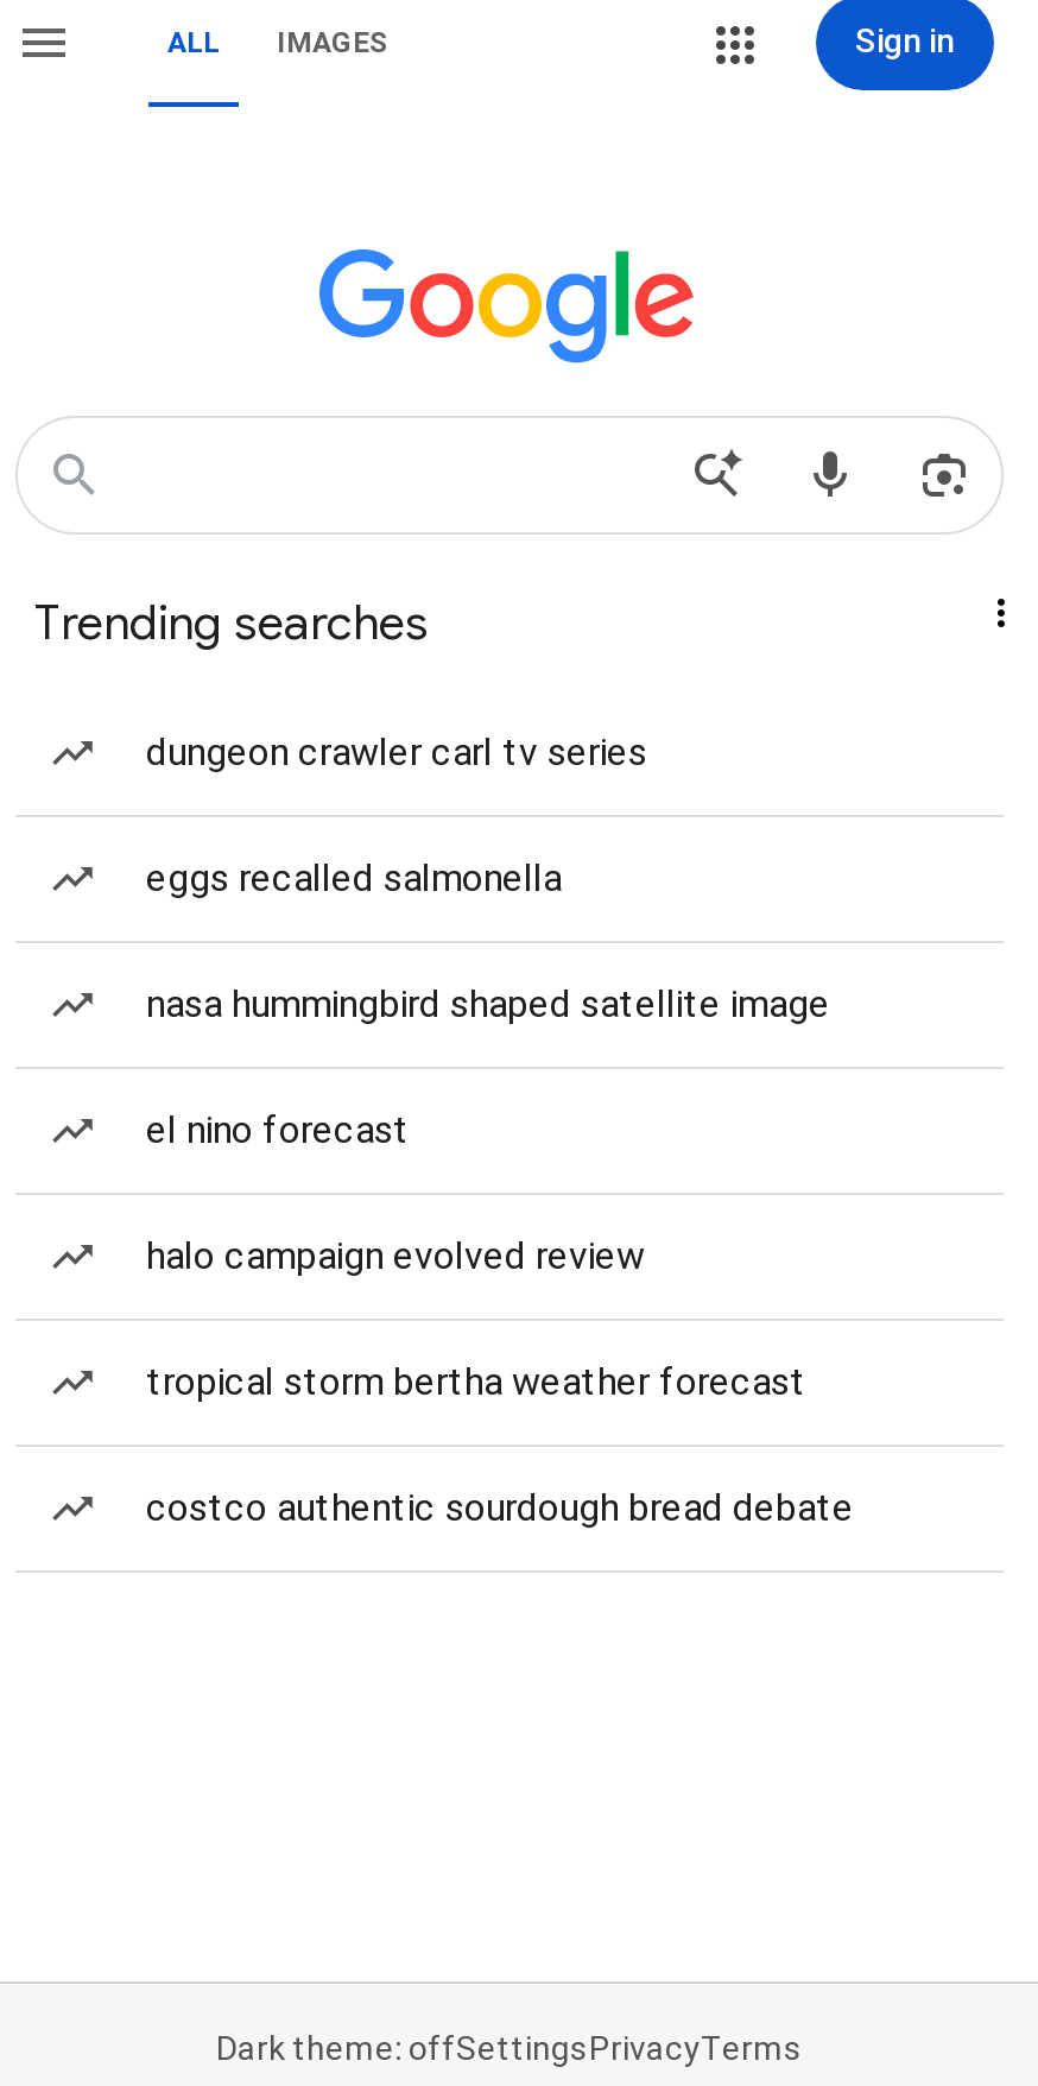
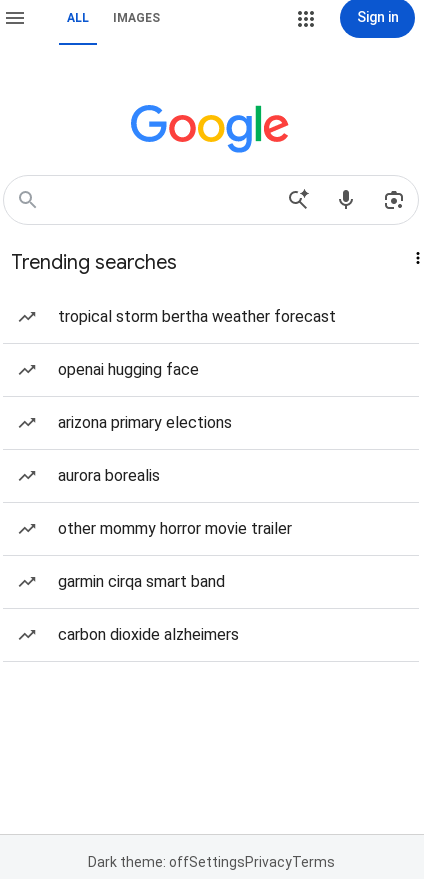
[146,729,830,1278] dungeon crawler carl tv series | eggs recalled salmonella | nasa hummingbird shaped satellite image | el nino forecast | halo campaign evolved review -> none
moved [146,1359,806,1404] -> [58,307,336,326]: tropical storm bertha weather forecast
[146,1485,854,1530] costco authentic sourdough bread debate -> [58,360,292,644] openai hugging face | arizona primary elections | aurora borealis | other mommy horror movie trailer | garmin cirqa smart band | carbon dioxide alzheimers

